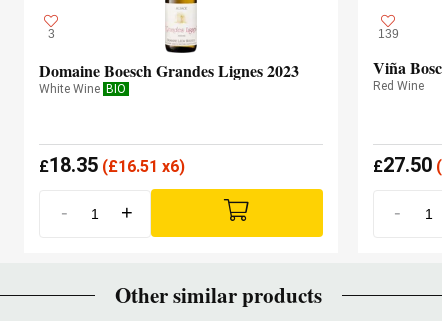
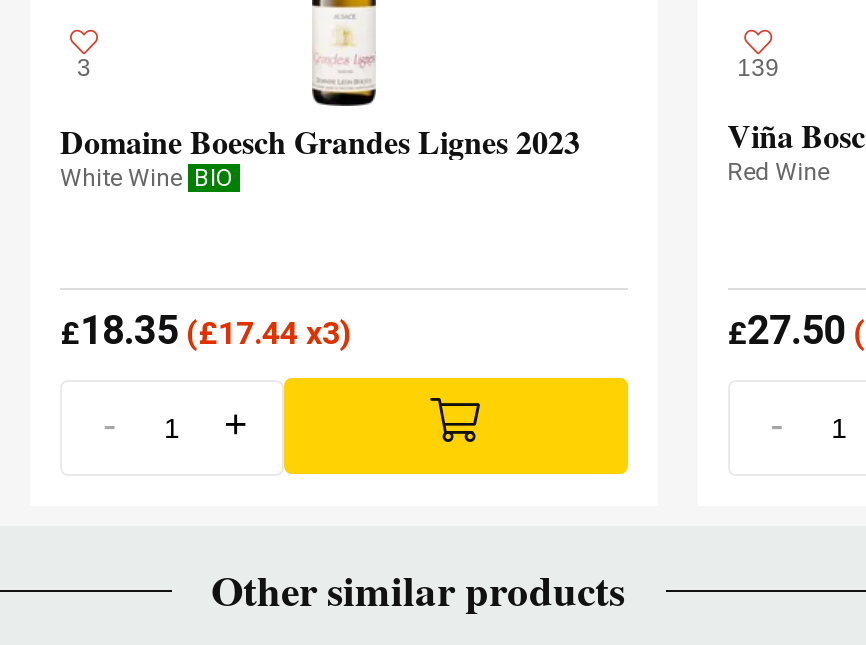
[39,152,185,176] £18.35 (£16.51 x6) -> [60,305,352,353] £18.35 (£17.44 x3)

